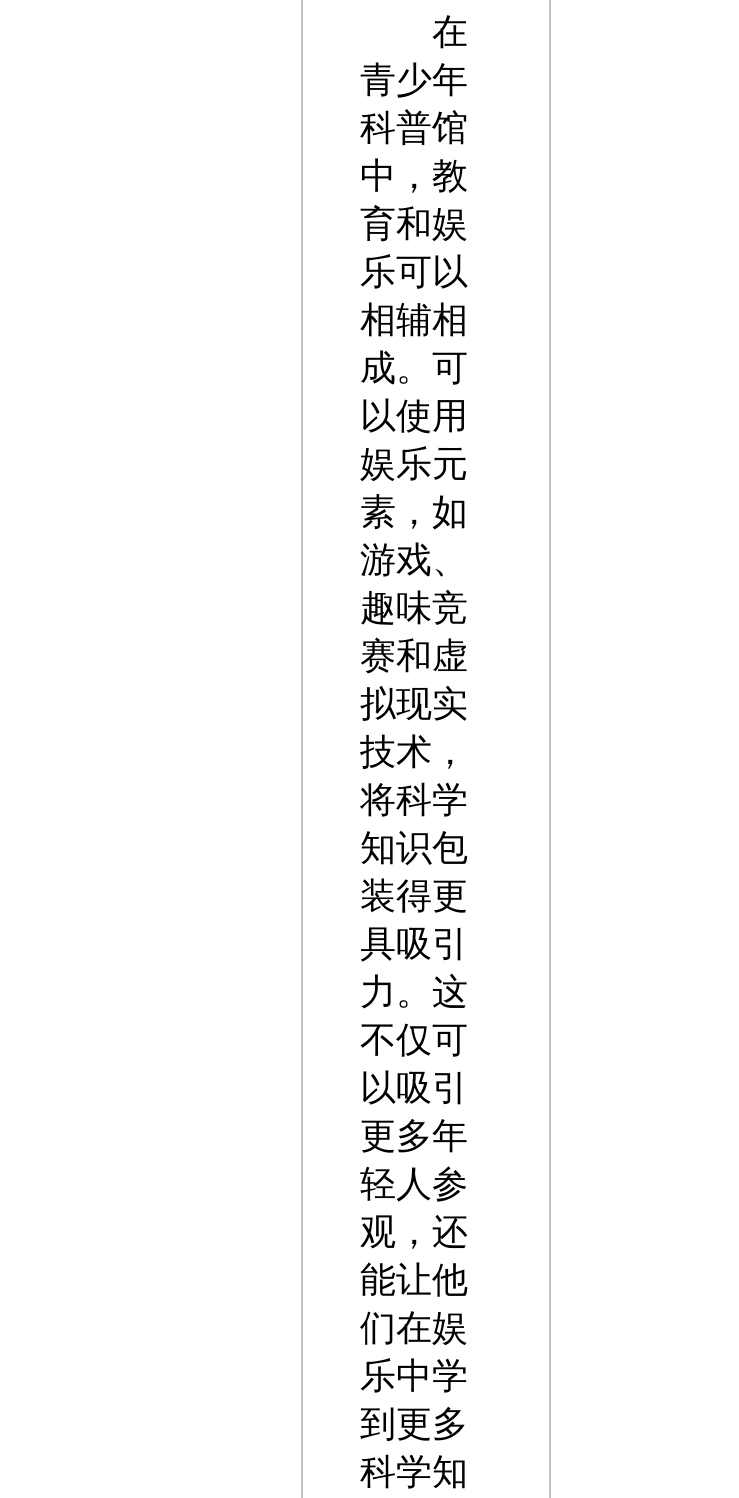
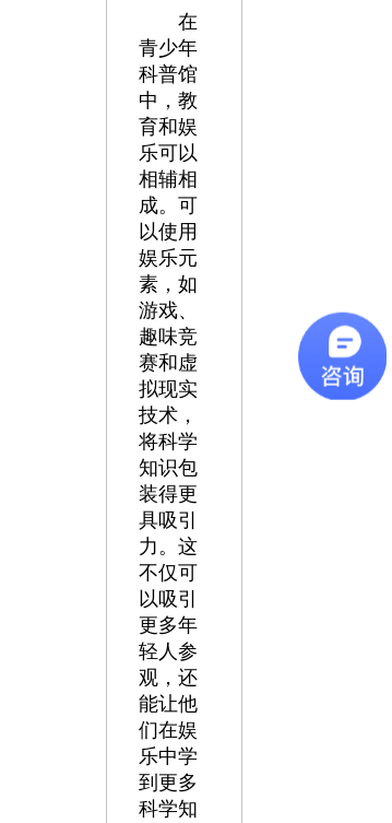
none -> [297,310,388,401] [image]

